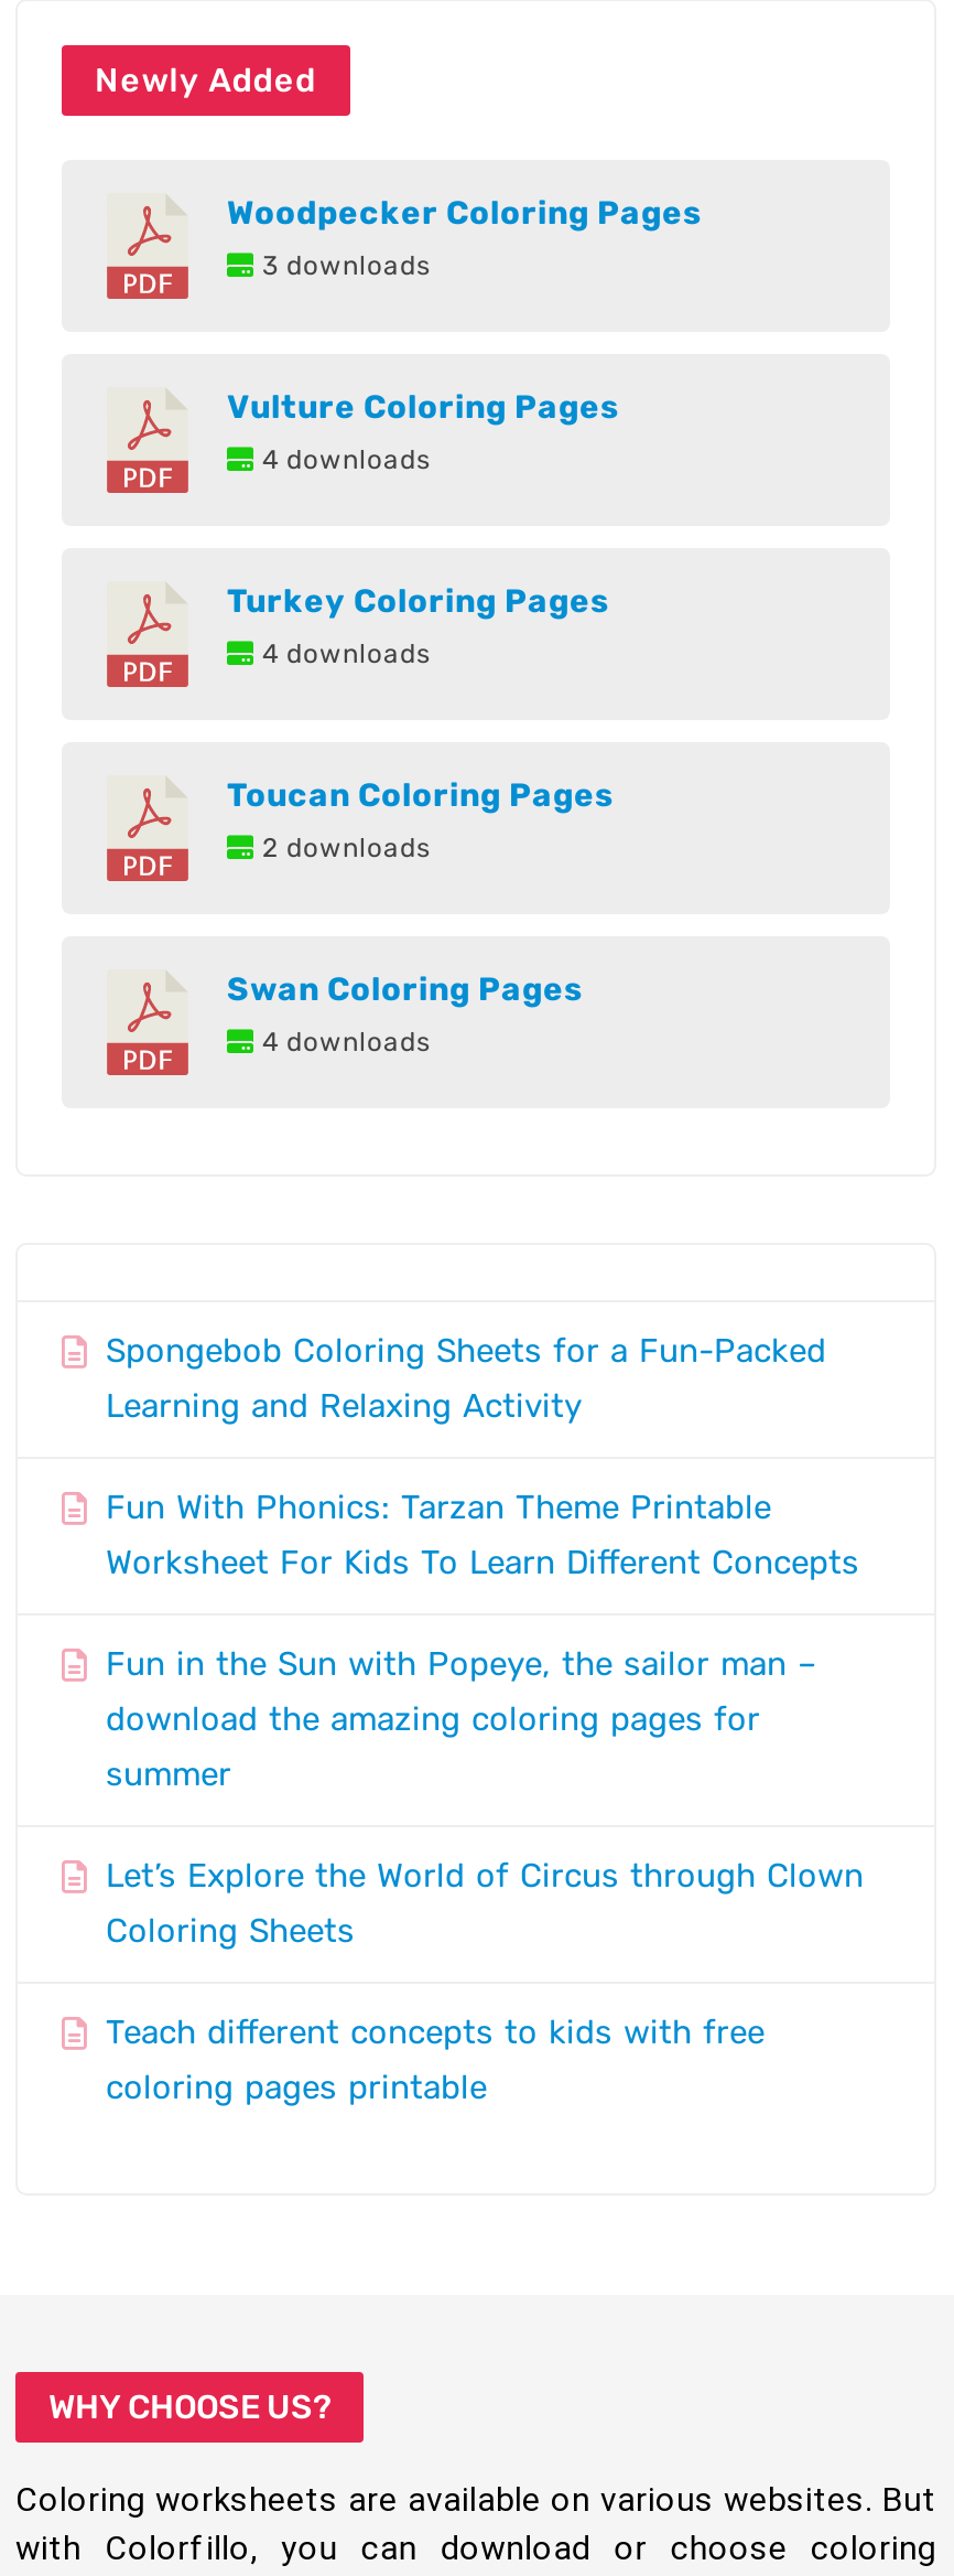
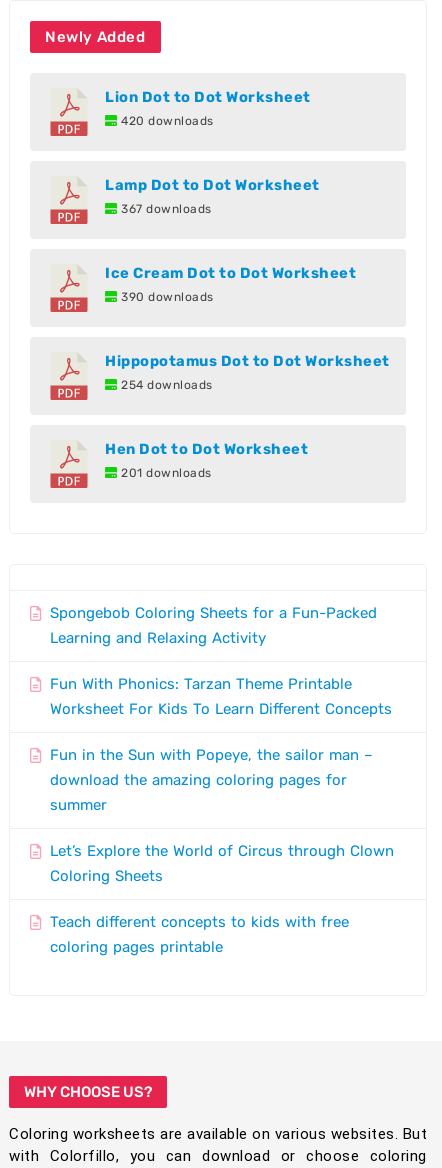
[227,194,702,282] Woodpecker Coloring Pages | 3 downloads -> [105,88,310,128] Lion Dot to Dot Worksheet | 420 downloads
[227,388,619,476] Vulture Coloring Pages | 4 downloads -> [105,176,319,216] Lamp Dot to Dot Worksheet | 367 downloads
[227,582,609,670] Turkey Coloring Pages | 4 downloads -> [105,264,356,304] Ice Cream Dot to Dot Worksheet | 390 downloads
[227,776,614,864] Toucan Coloring Pages | 2 downloads -> [105,352,389,392] Hippopotamus Dot to Dot Worksheet | 254 downloads
[227,970,583,1058] Swan Coloring Pages | 4 downloads -> [105,440,308,480] Hen Dot to Dot Worksheet | 201 downloads

